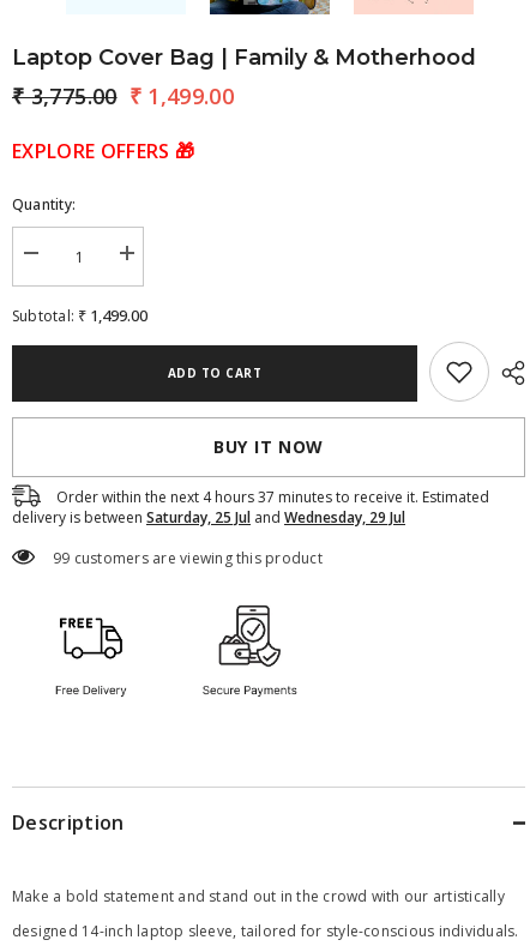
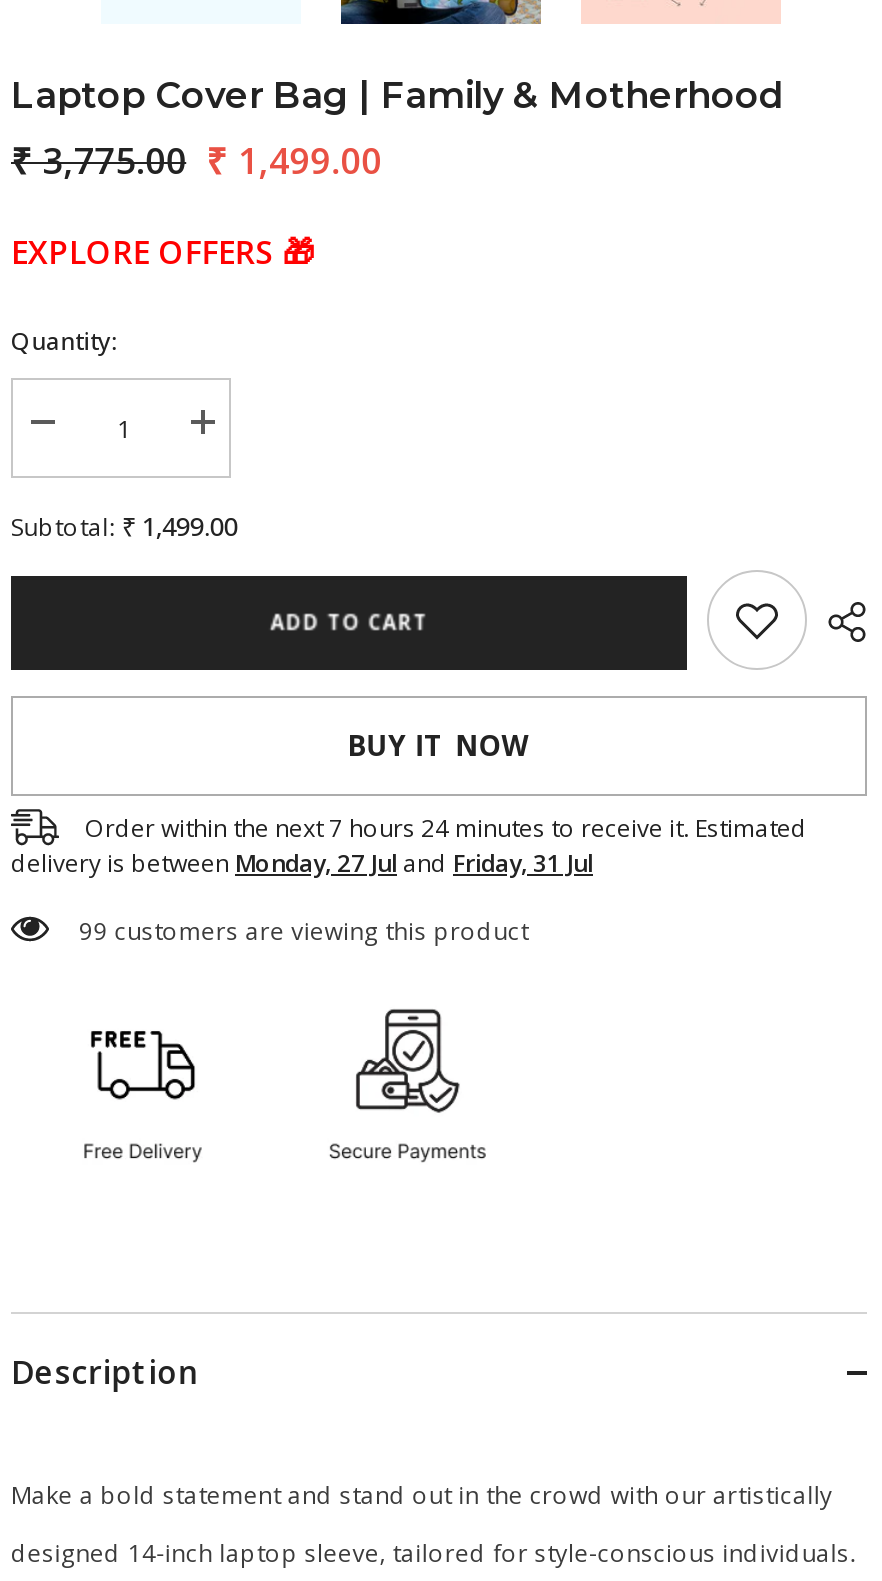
[56,486,489,507] Order within the next 4 hours 37 minutes to receive it. Estimated -> [85,811,807,845] Order within the next 7 hours 24 minutes to receive it. Estimated
[12,507,405,527] delivery is between Saturday, 25 Jul and Wednesday, 29 Jul -> [11,845,593,879] delivery is between Monday, 27 Jul and Friday, 31 Jul

